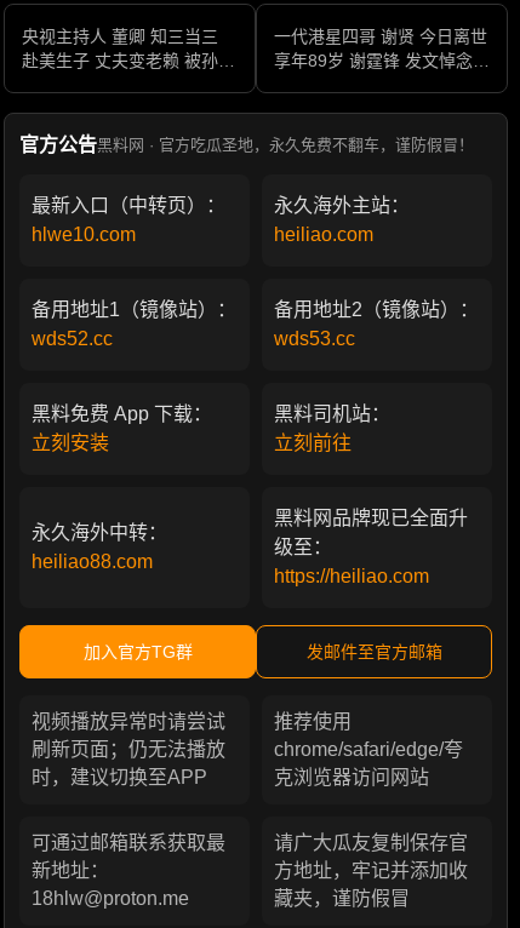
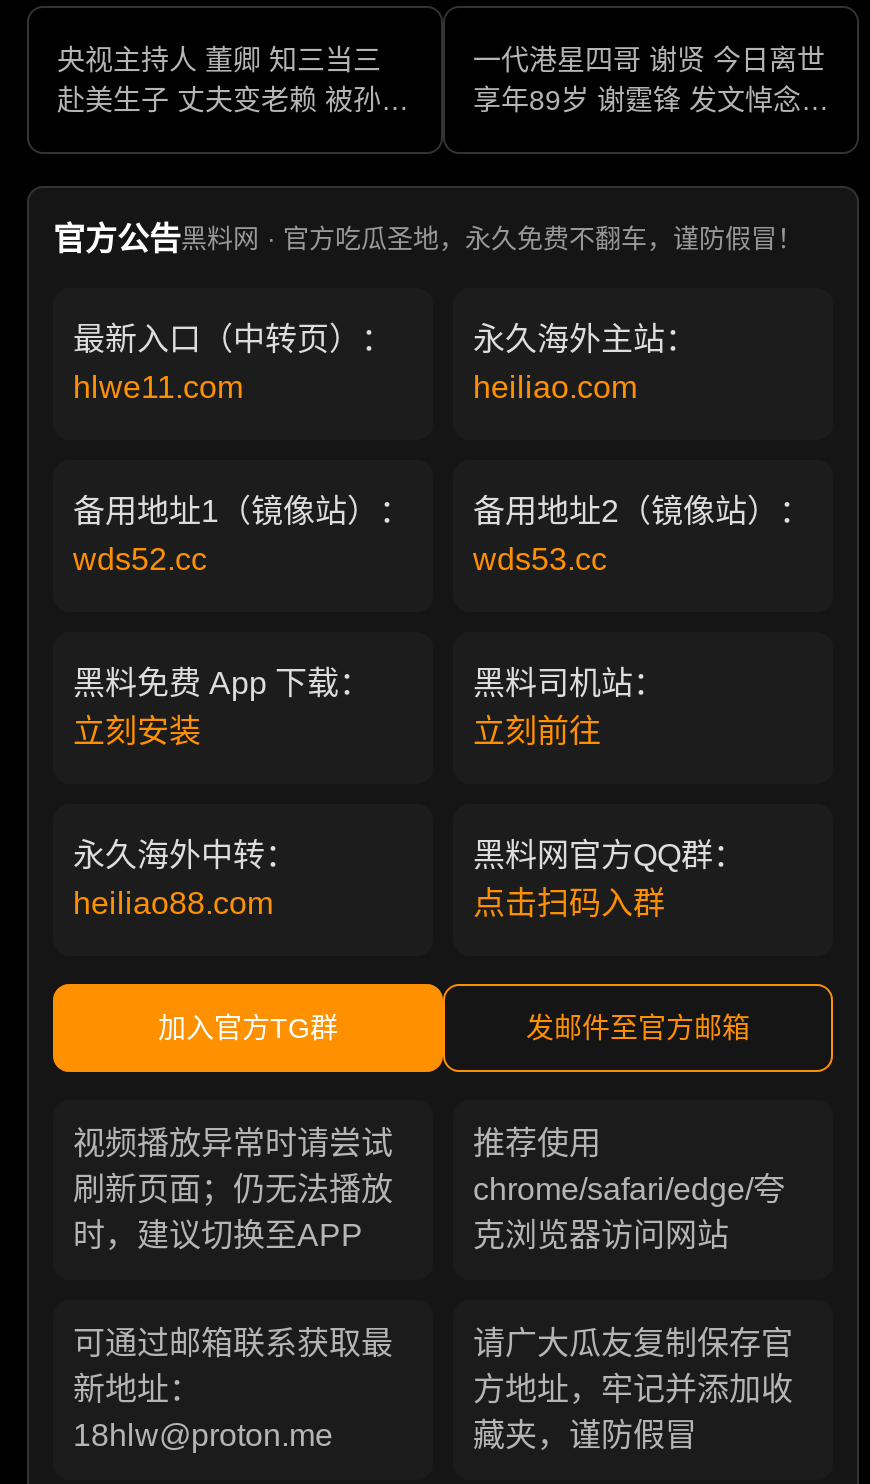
[32,224,136,245] hlwe10.com -> [73,370,243,404] hlwe11.com
[274,508,468,586] 黑料网品牌现已全面升 | 级至： | https://heiliao.com -> [473,838,745,920] 黑料网官方QQ群： | 点击扫码入群

